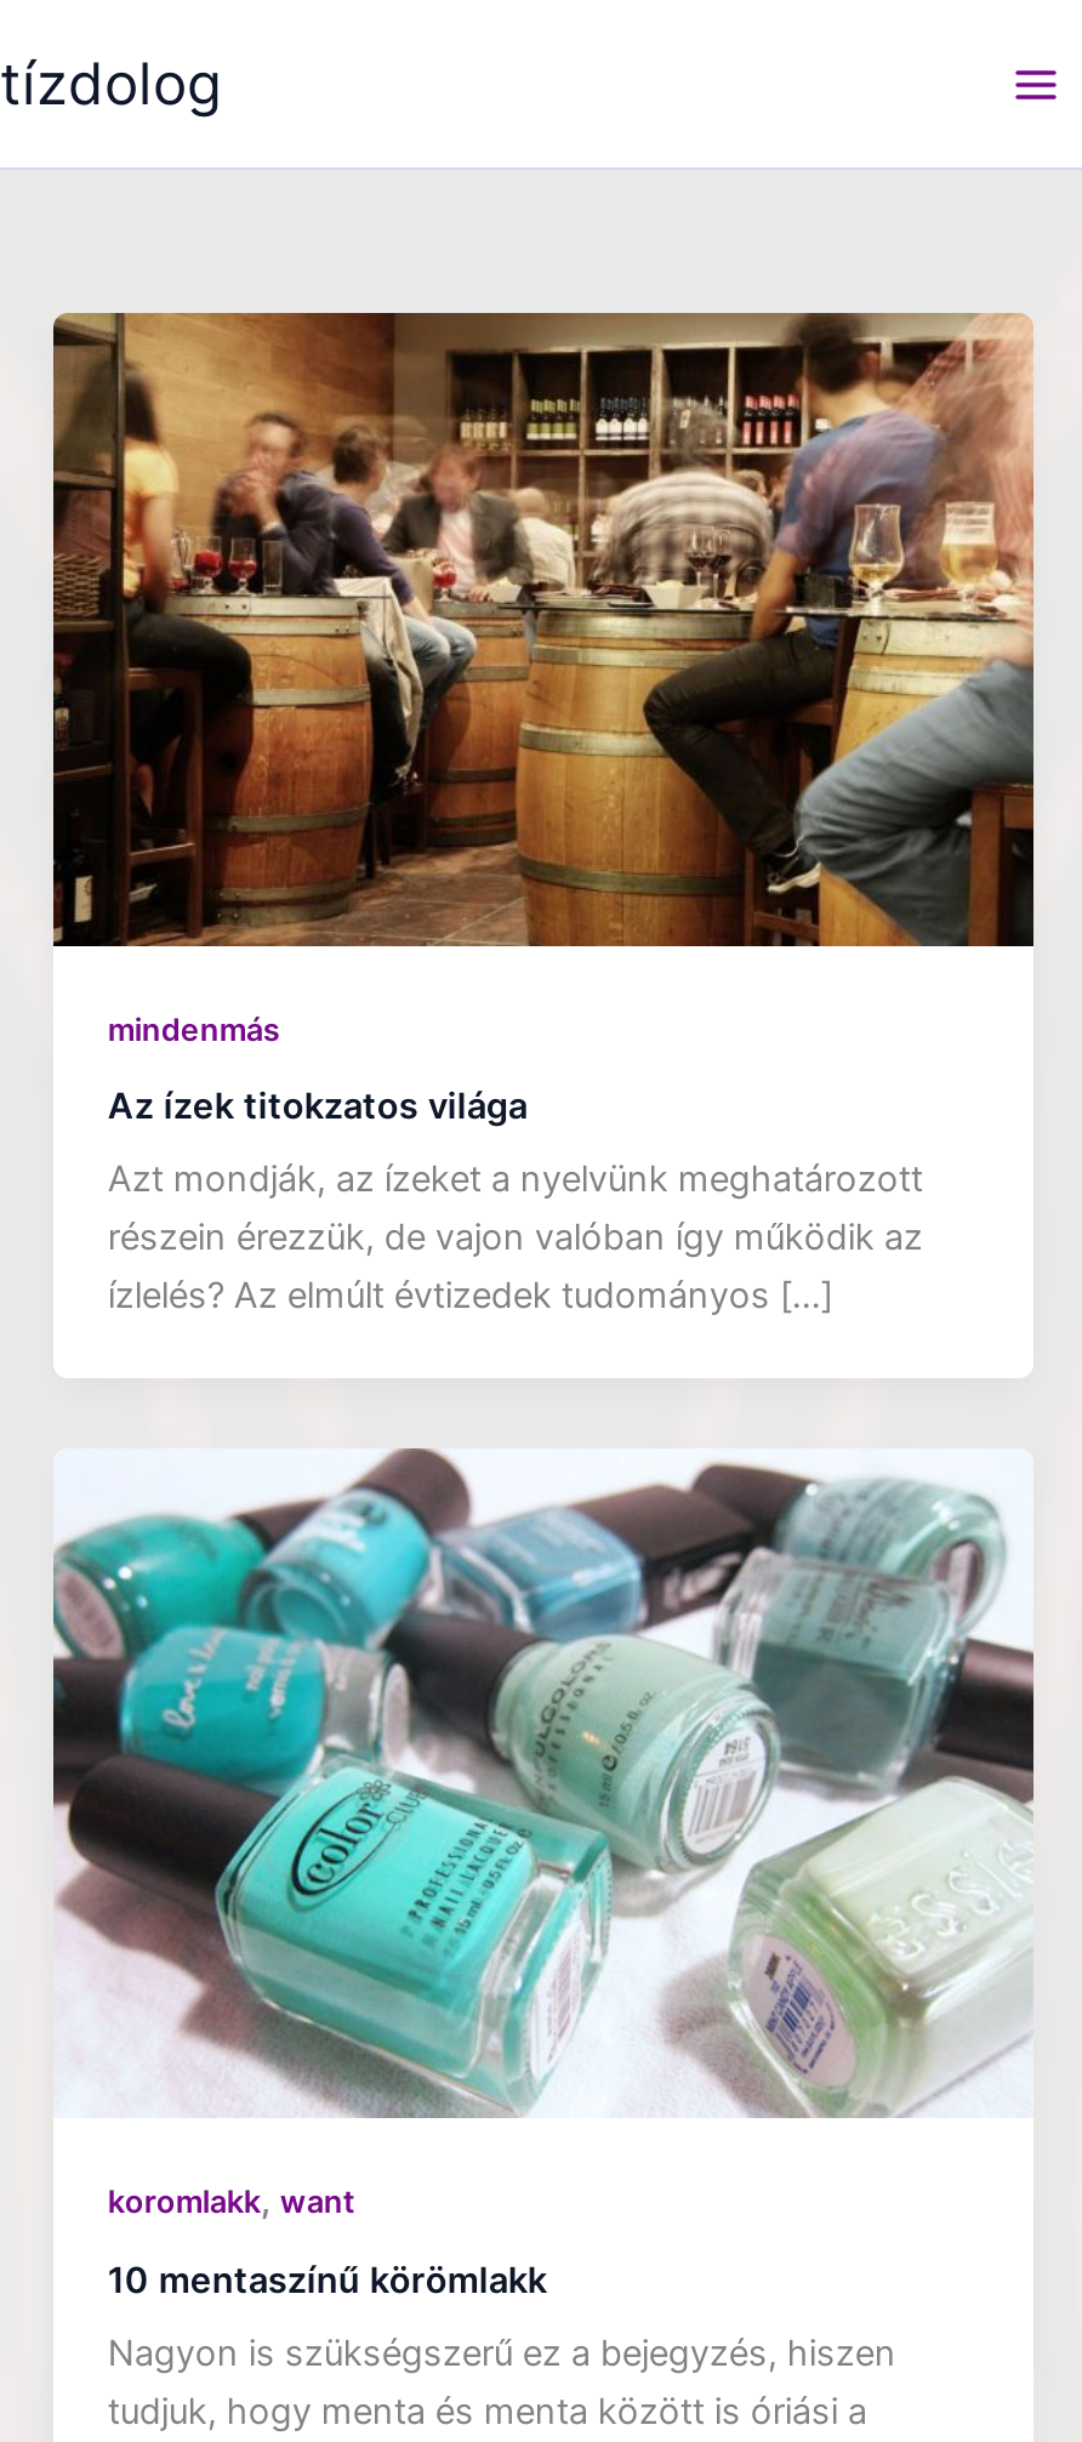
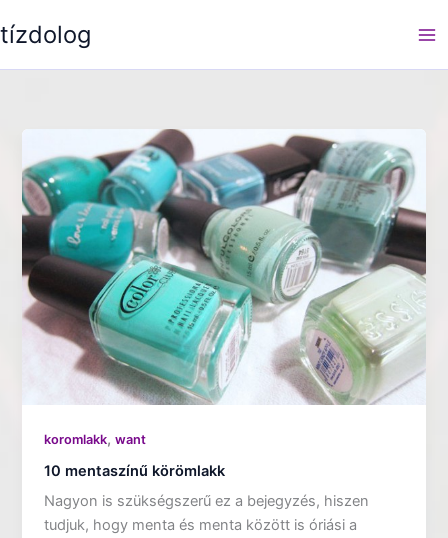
[51,311,1036,1318] [image] | mindenmás | Az ízek titokzatos világa | Azt mondják, az ízeket a nyelvünk meghatározott | részein érezzük, de vajon valóban így működik az | ízlelés? Az elmúlt évtizedek tudományos […] -> none

